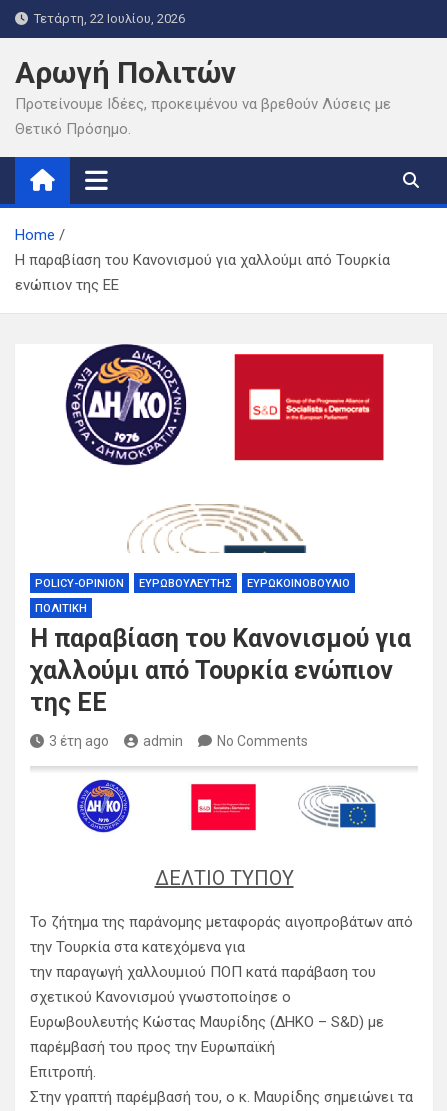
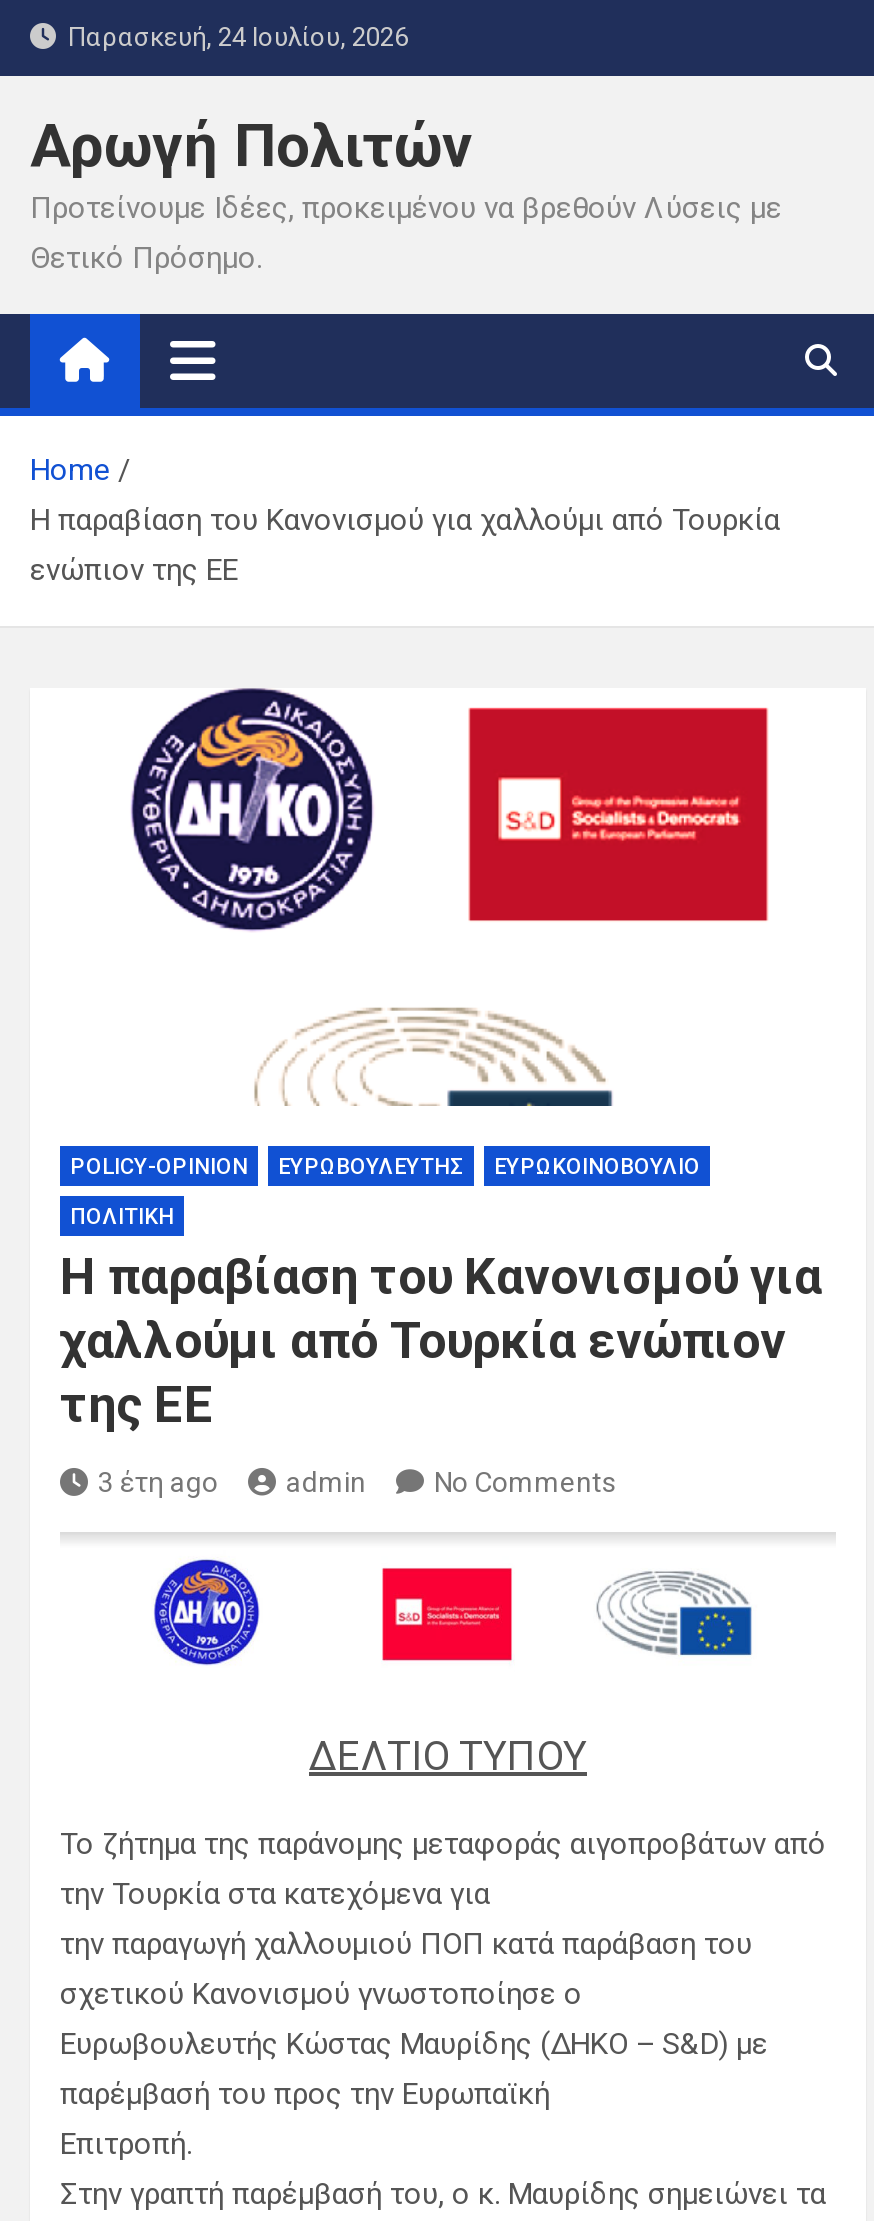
[28,11,185,26] Τετάρτη, 22 Ιουλίου, 2026 -> [56,22,408,52] Παρασκευή, 24 Ιουλίου, 2026

